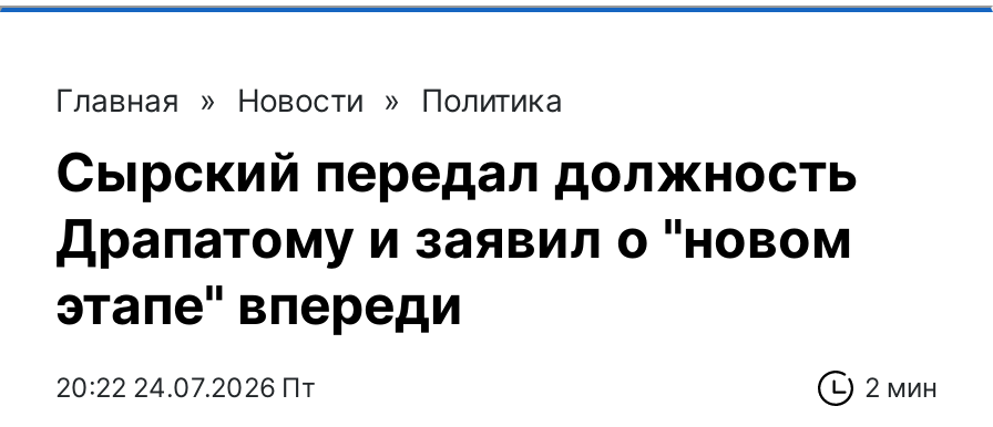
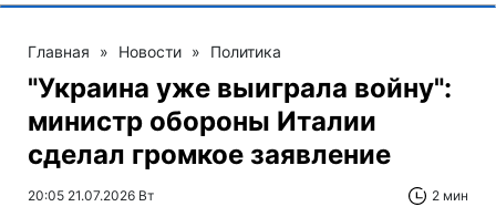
[55,140,858,337] Сырский передал должность | Драпатому и заявил о "новом | этапе" впереди -> [28,72,452,170] "Украина уже выиграла войну": | министр обороны Италии | сделал громкое заявление
[55,370,315,404] 20:22 24.07.2026 Пт -> [28,187,154,204] 20:05 21.07.2026 Вт

